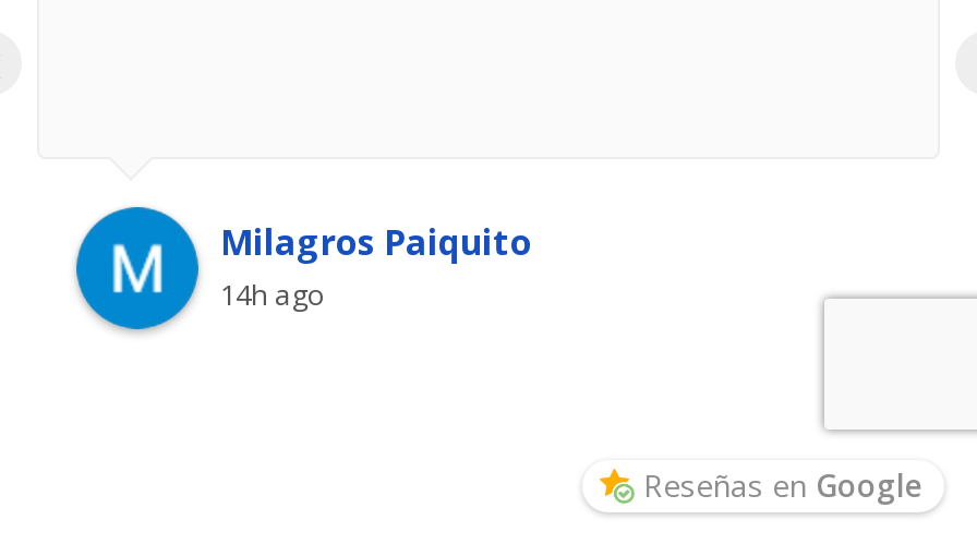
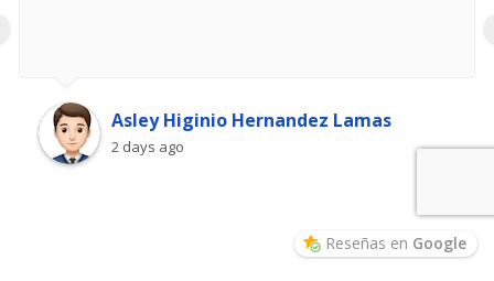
[74,205,532,331] [image] | Milagros Paiquito | 14h ago -> [39,101,391,165] [image] | Asley Higinio Hernandez Lamas | 2 days ago

